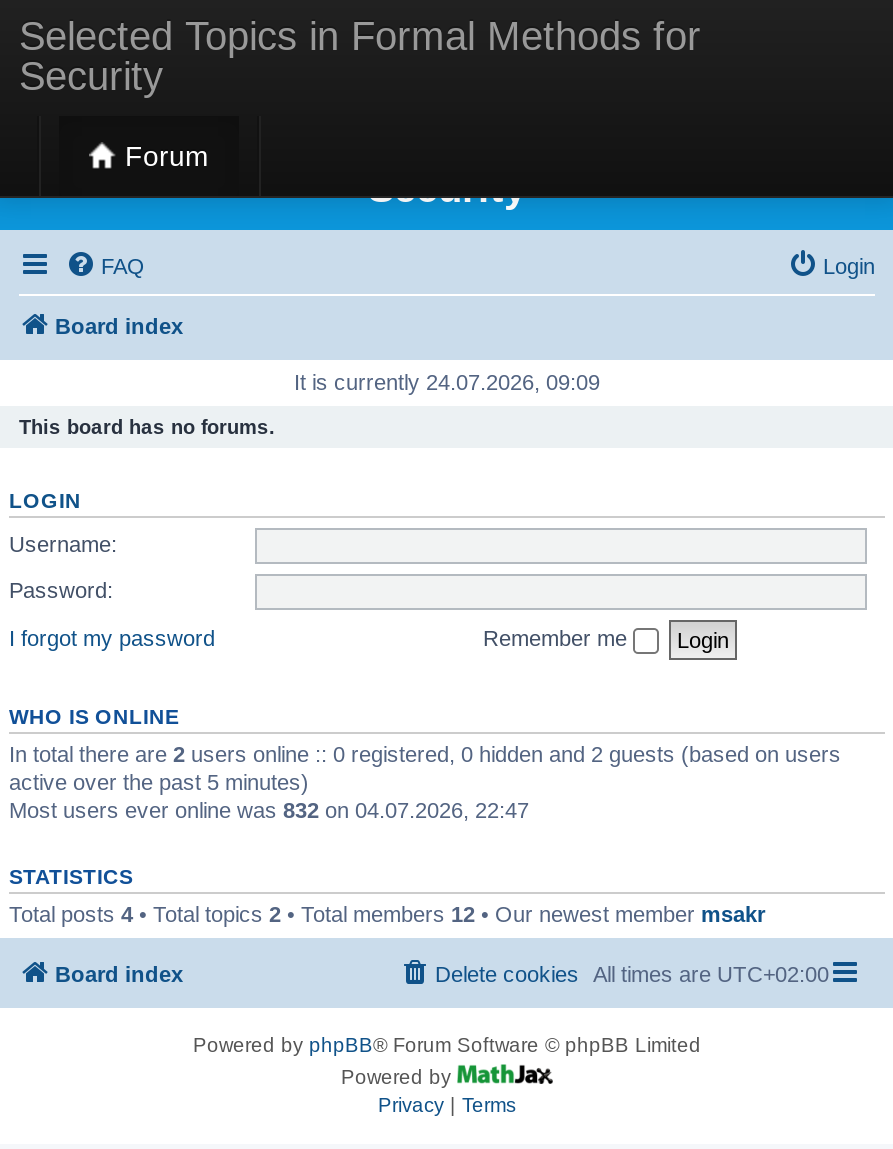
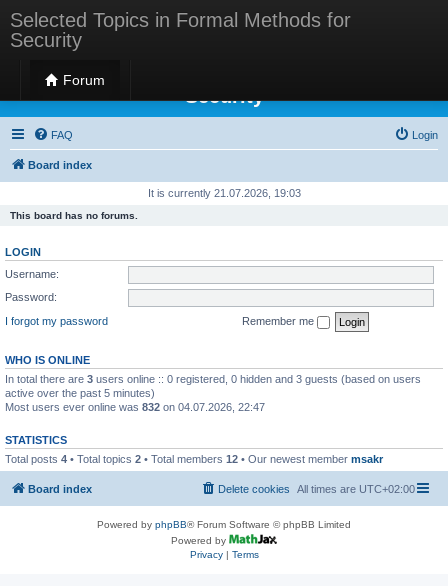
[294,370,600,394] It is currently 24.07.2026, 09:09 -> [147,187,300,199] It is currently 21.07.2026, 19:03
[9,741,841,765] In total there are 2 users online :: 0 registered, 0 hidden and 2 guests (based on users -> [5,372,421,384] In total there are 3 users online :: 0 registered, 0 hidden and 3 guests (based on users

